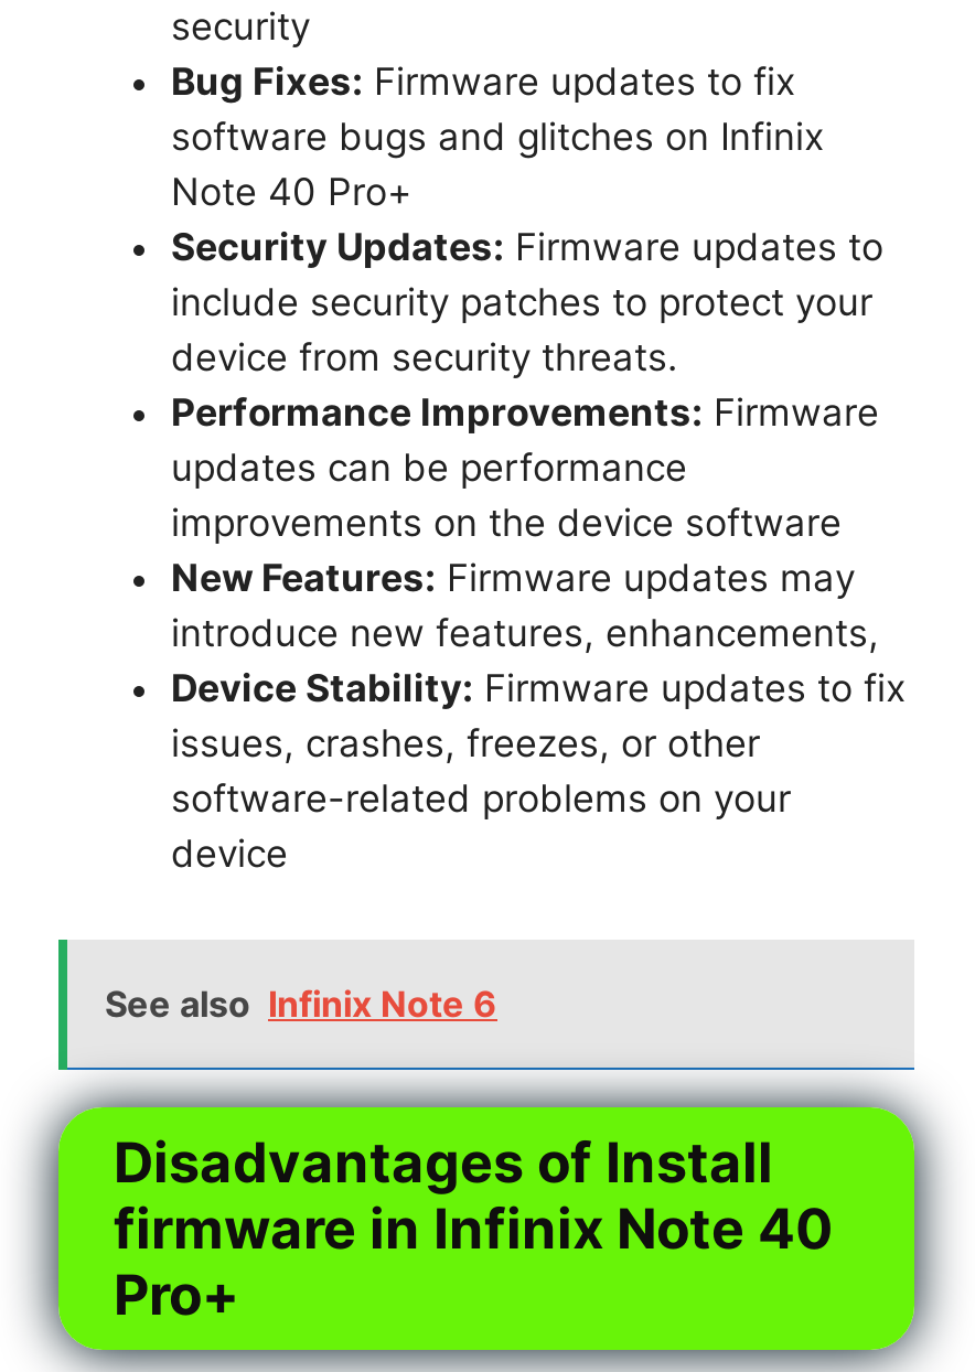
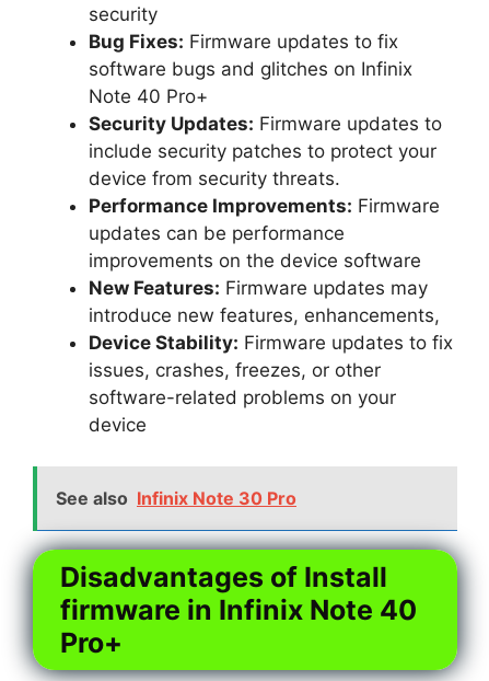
[105,982,497,1026] See also Infinix Note 6 -> [56,487,296,509] See also Infinix Note 30 Pro

